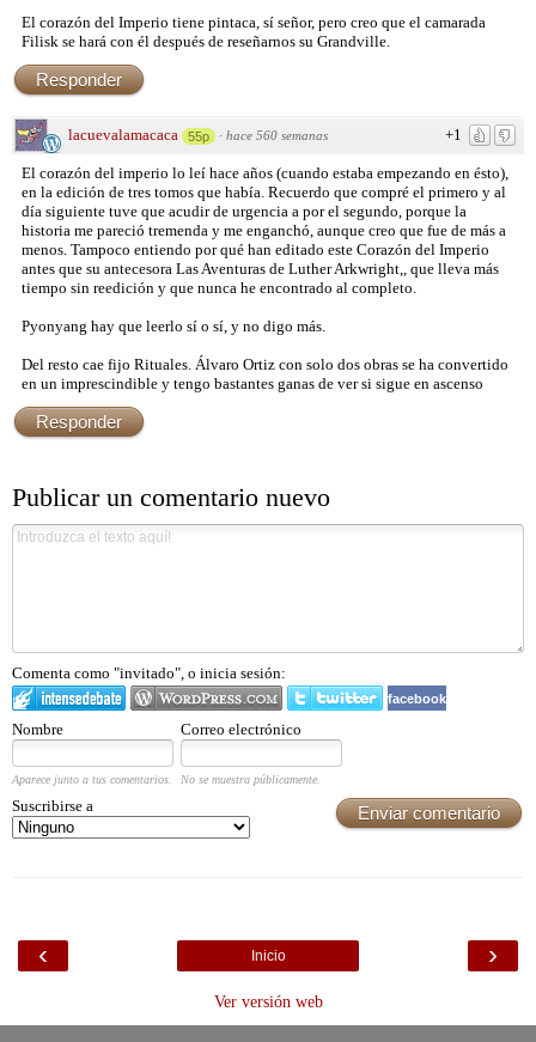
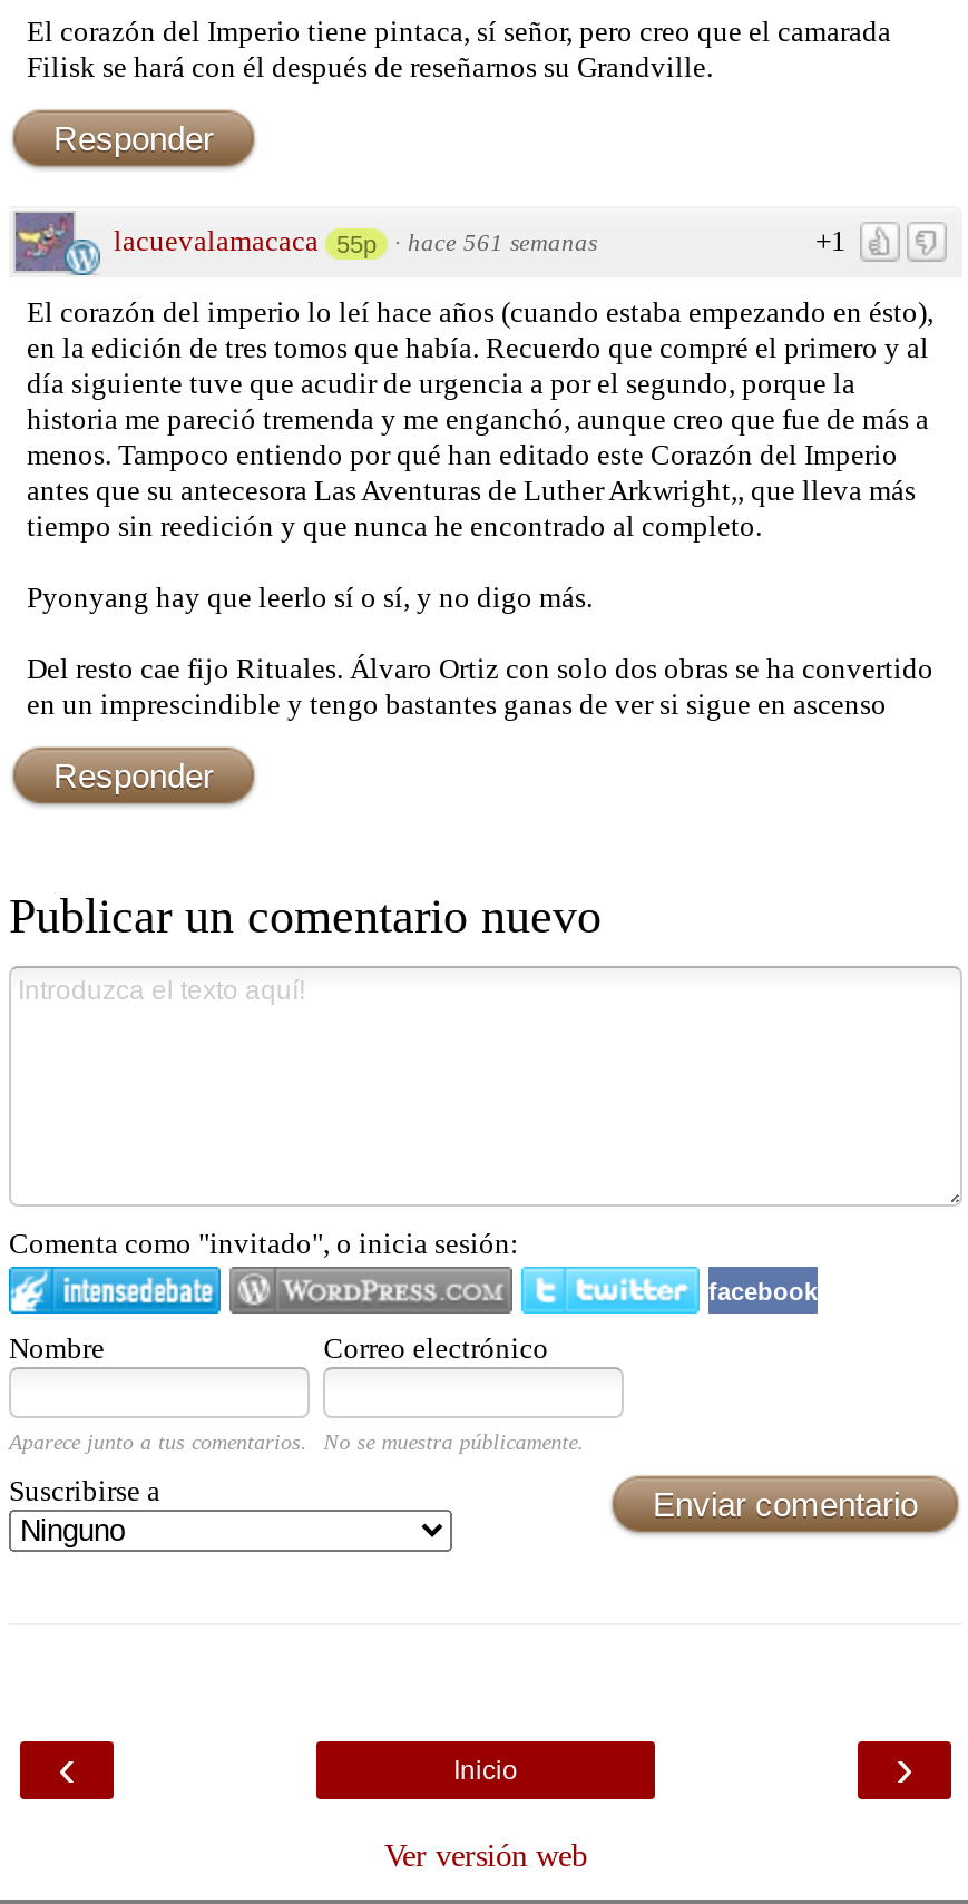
[68,126,328,144] lacuevalamacaca 55p · hace 560 semanas -> [114,224,597,257] lacuevalamacaca 55p · hace 561 semanas

